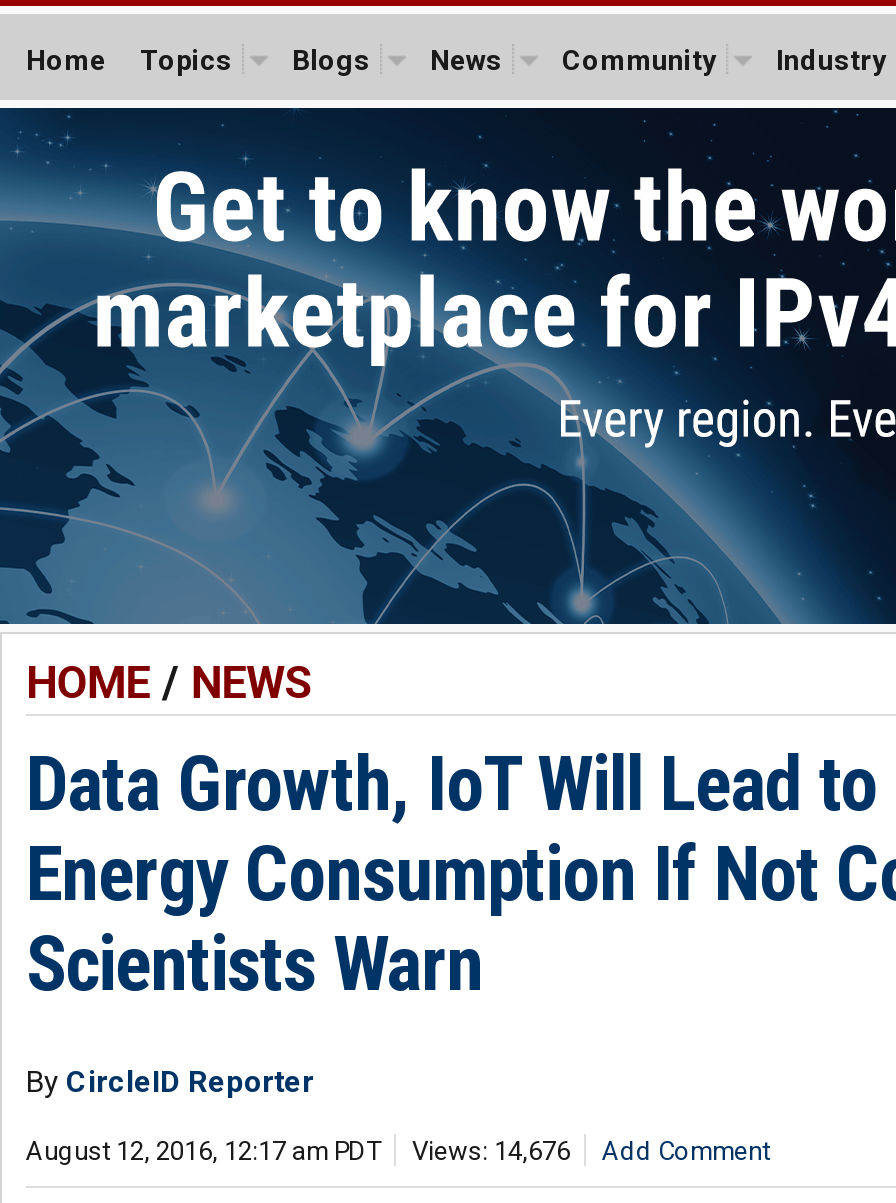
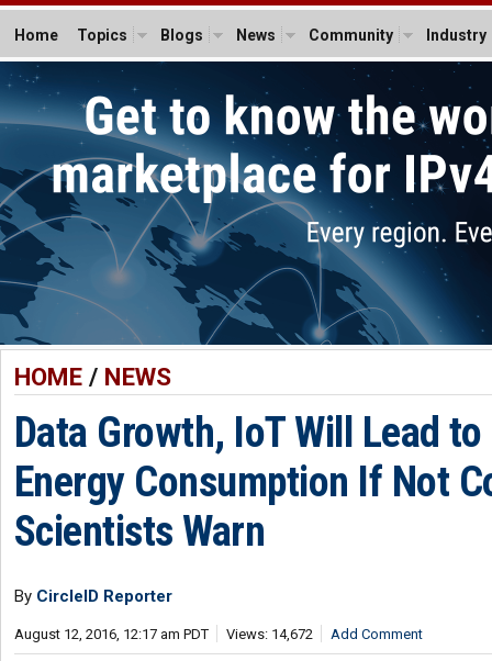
[26,1136,770,1166] August 12, 2016, 12:17 am PDT Views: 14,676 Add Comment -> [14,626,423,642] August 12, 2016, 12:17 am PDT Views: 14,672 Add Comment

